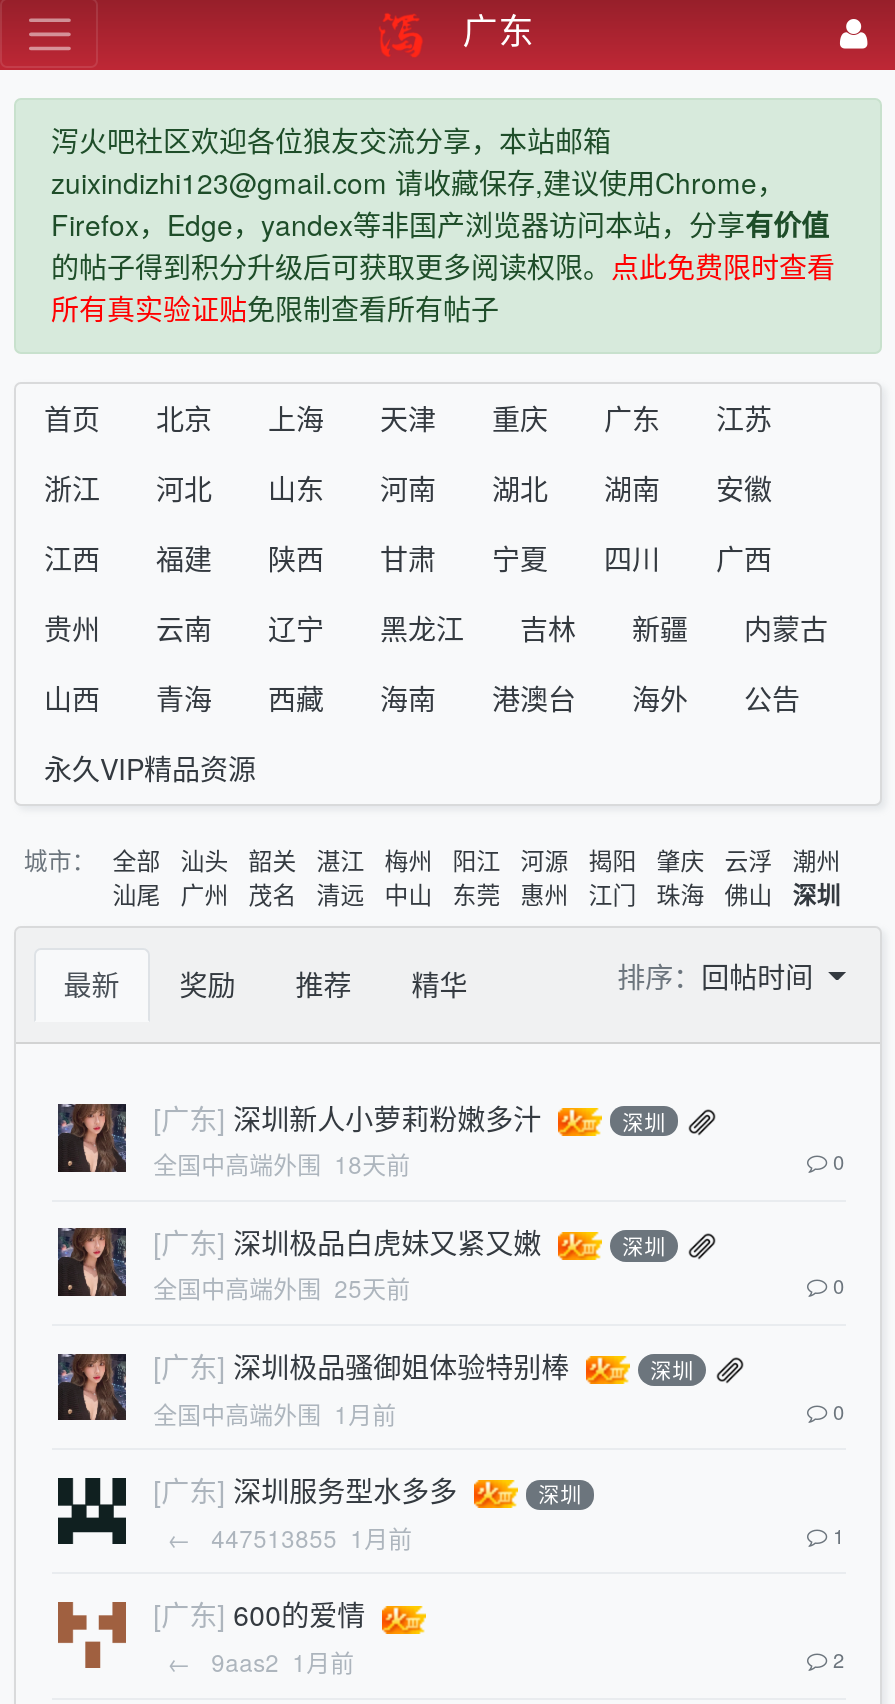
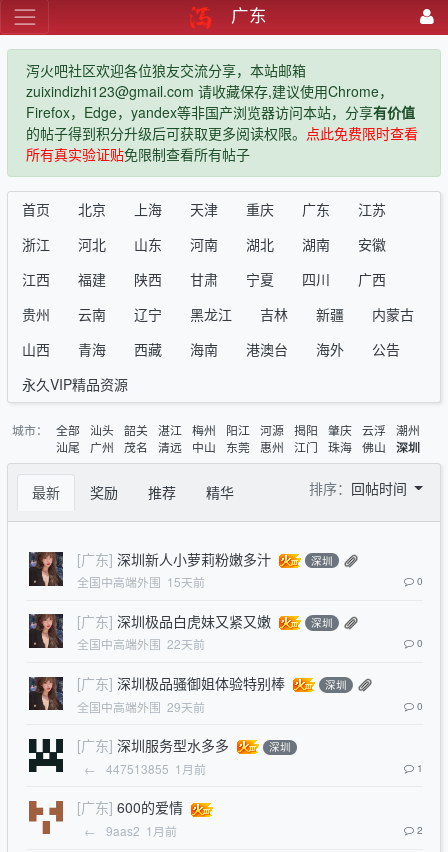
[153,1147,410,1181] 全国中高端外围 18天前 -> [77,573,205,590] 全国中高端外围 15天前
[153,1271,410,1305] 全国中高端外围 25天前 -> [77,635,205,652] 全国中高端外围 22天前
[153,1395,396,1429] 全国中高端外围 1月前 -> [77,697,205,714] 全国中高端外围 29天前

